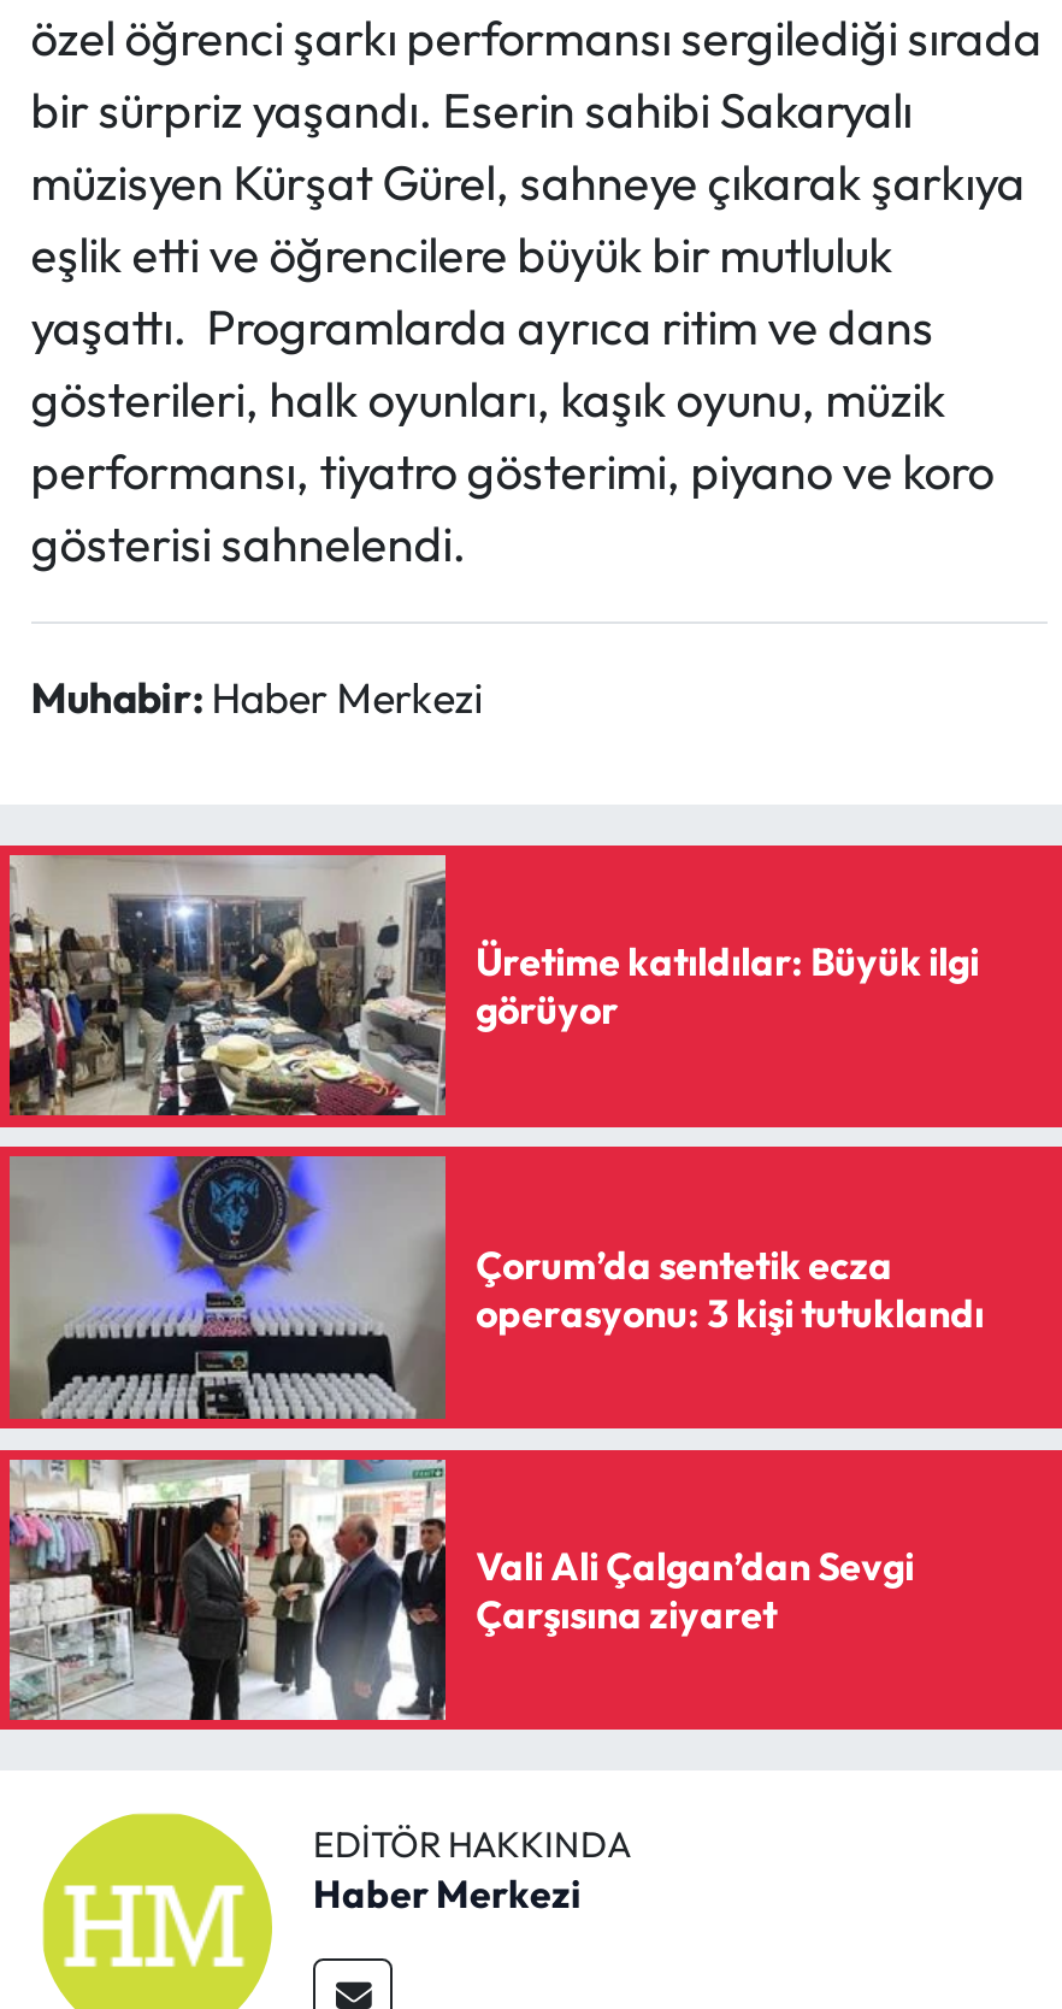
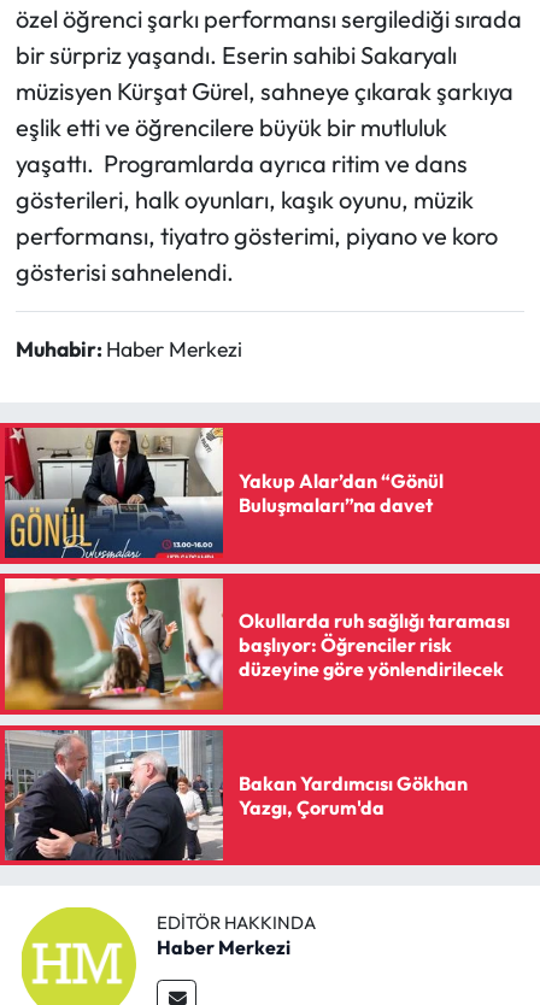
[7,853,979,1118] [image] | Üretime katıldılar: Büyük ilgi | görüyor -> [4,427,443,559] [image] | Yakup Alar’dan “Gönül | Buluşmaları”na davet
[10,1154,984,1421] [image] | Çorum’da sentetik ecza | operasyonu: 3 kişi tutuklandı -> [4,577,509,711] [image] | Okullarda ruh sağlığı taraması | başlıyor: Öğrenciler risk | düzeyine göre yönlendirilecek
[7,1457,914,1722] [image] | Vali Ali Çalgan’dan Sevgi | Çarşısına ziyaret -> [4,729,467,862] [image] | Bakan Yardımcısı Gökhan | Yazgı, Çorum'da

